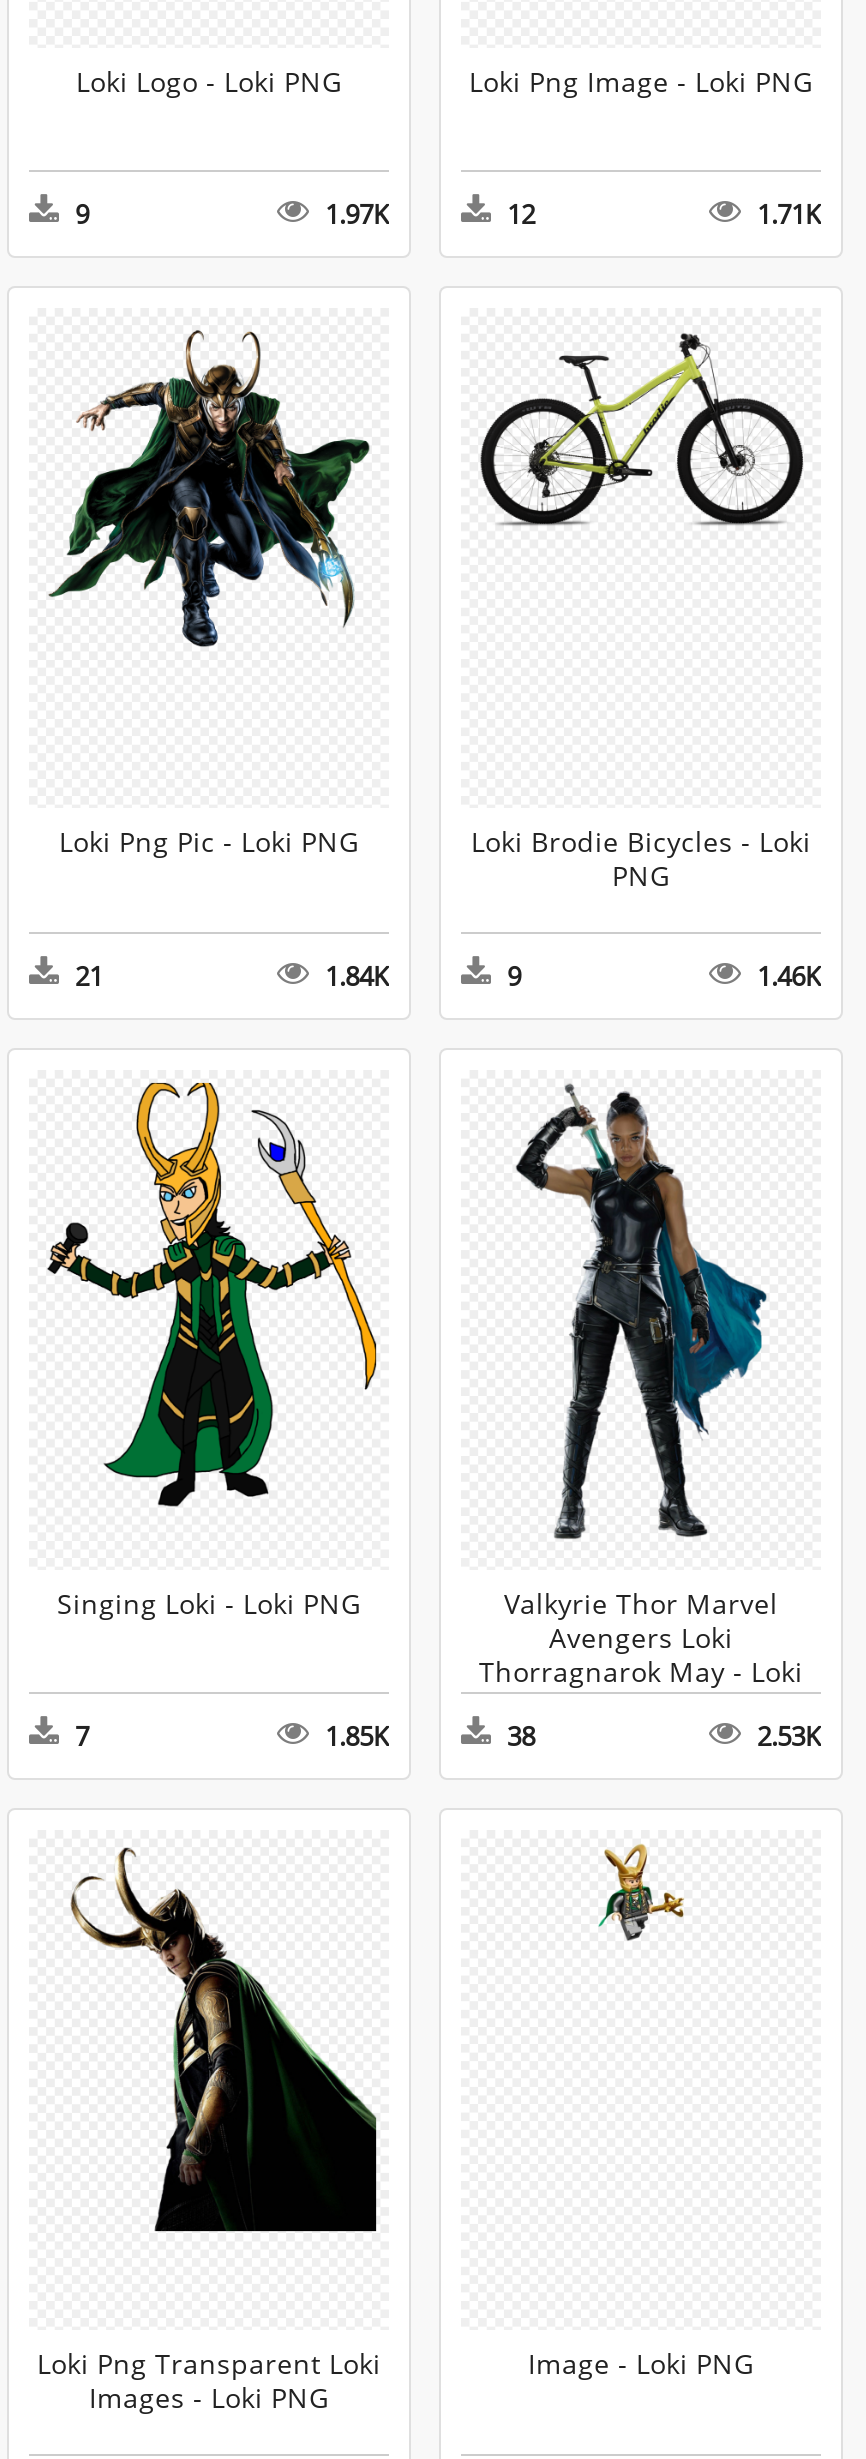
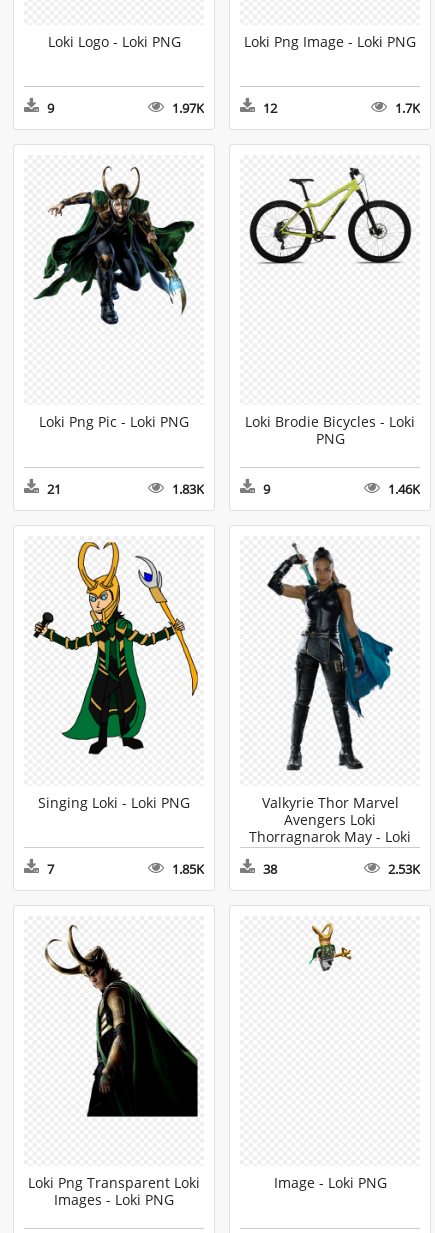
[757,197,821,233] 1.71K -> [395,99,420,117] 1.7K
[325,958,389,994] 1.84K -> [172,480,204,498] 1.83K

